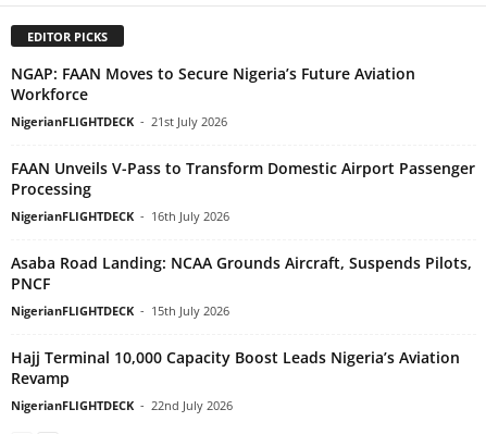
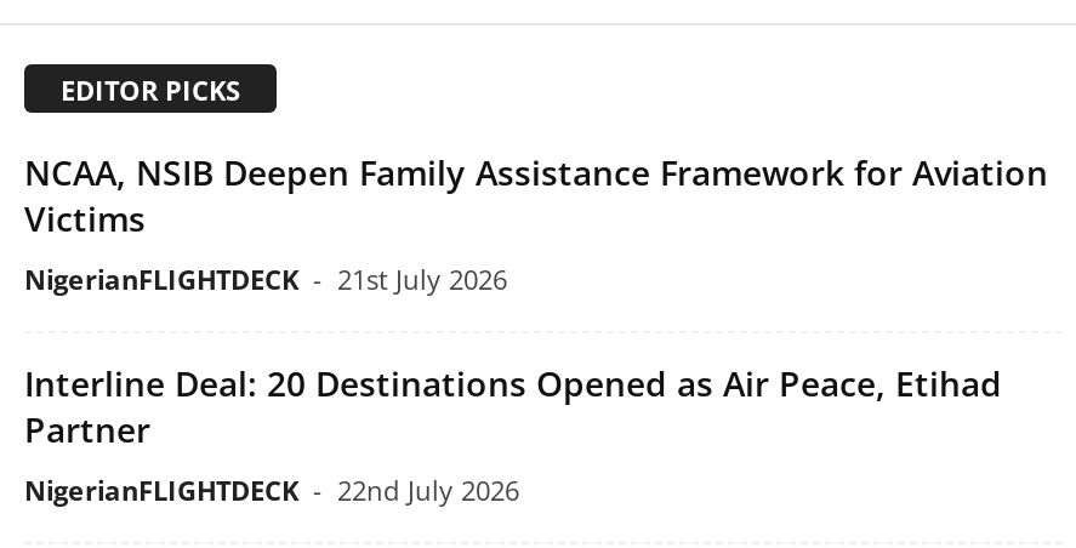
[11,63,415,104] NGAP: FAAN Moves to Secure Nigeria’s Future Aviation | Workforce -> [24,150,1048,242] NCAA, NSIB Deepen Family Assistance Framework for Aviation | Victims
[11,158,475,388] FAAN Unveils V-Pass to Transform Domestic Airport Passenger | Processing | NigerianFLIGHTDECK - 16th July 2026 | Asaba Road Landing: NCAA Grounds Aircraft, Suspends Pilots, | PNCF | NigerianFLIGHTDECK - 15th July 2026 | Hajj Terminal 10,000 Capacity Boost Leads Nigeria’s Aviation | Revamp -> [24,361,1002,453] Interline Deal: 20 Destinations Opened as Air Peace, Etihad | Partner

